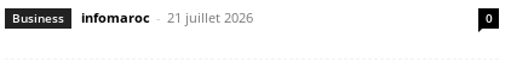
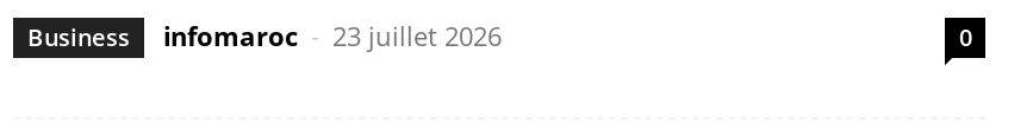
[81,8,253,26] infomaroc - 21 juillet 2026 -> [163,17,502,52] infomaroc - 23 juillet 2026

